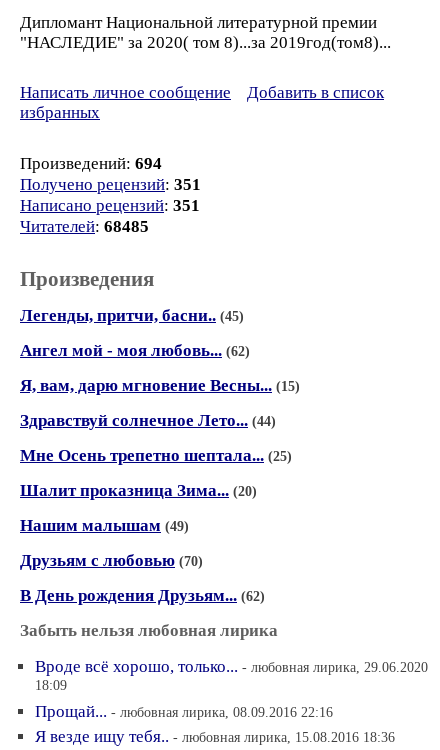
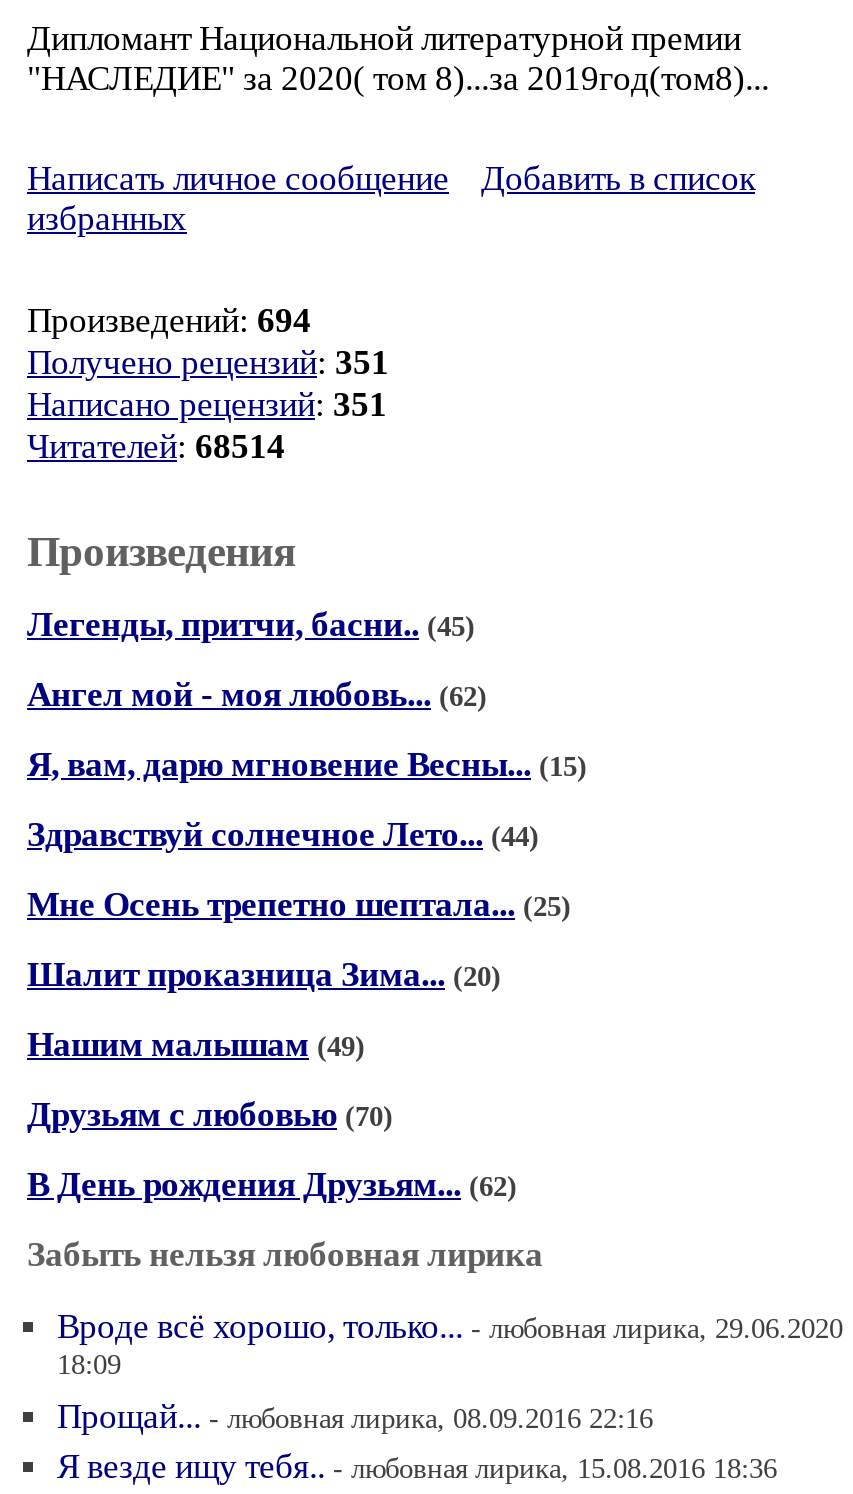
[20,217,149,236] Читателей: 68485 -> [27,427,285,465] Читателей: 68514

